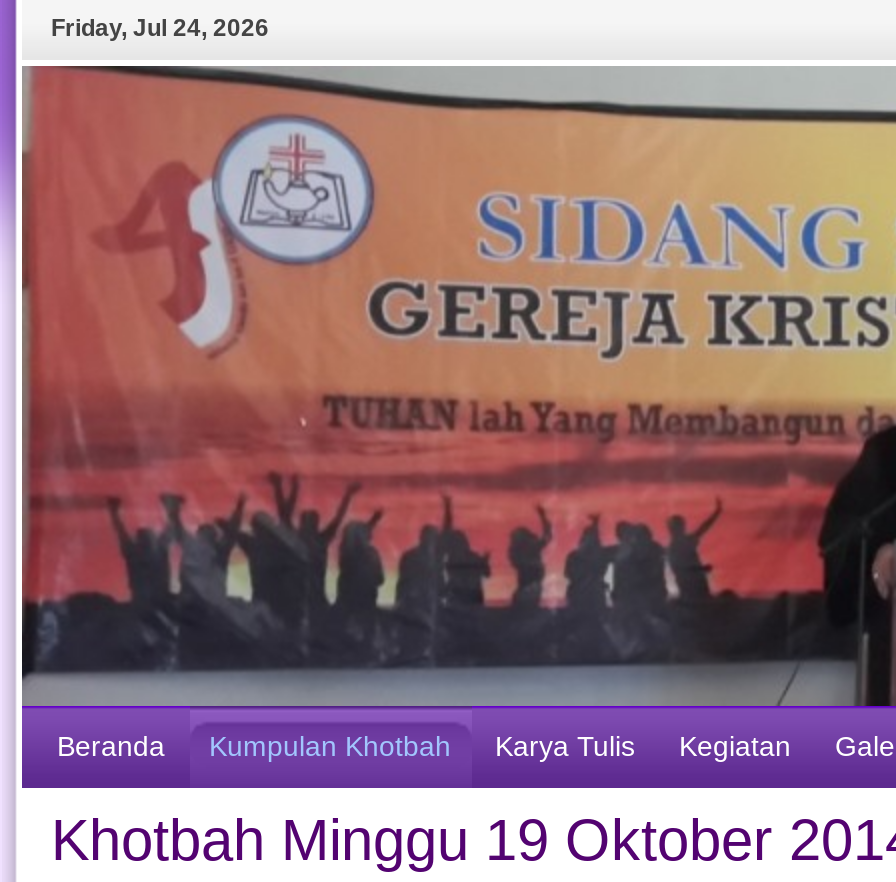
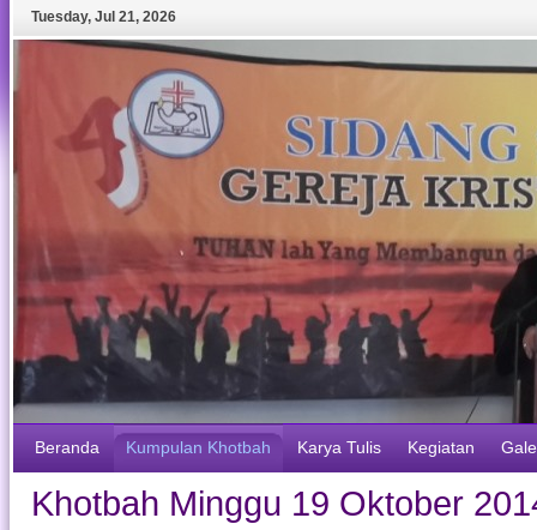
[51,14,269,42] Friday, Jul 24, 2026 -> [31,8,176,25] Tuesday, Jul 21, 2026

